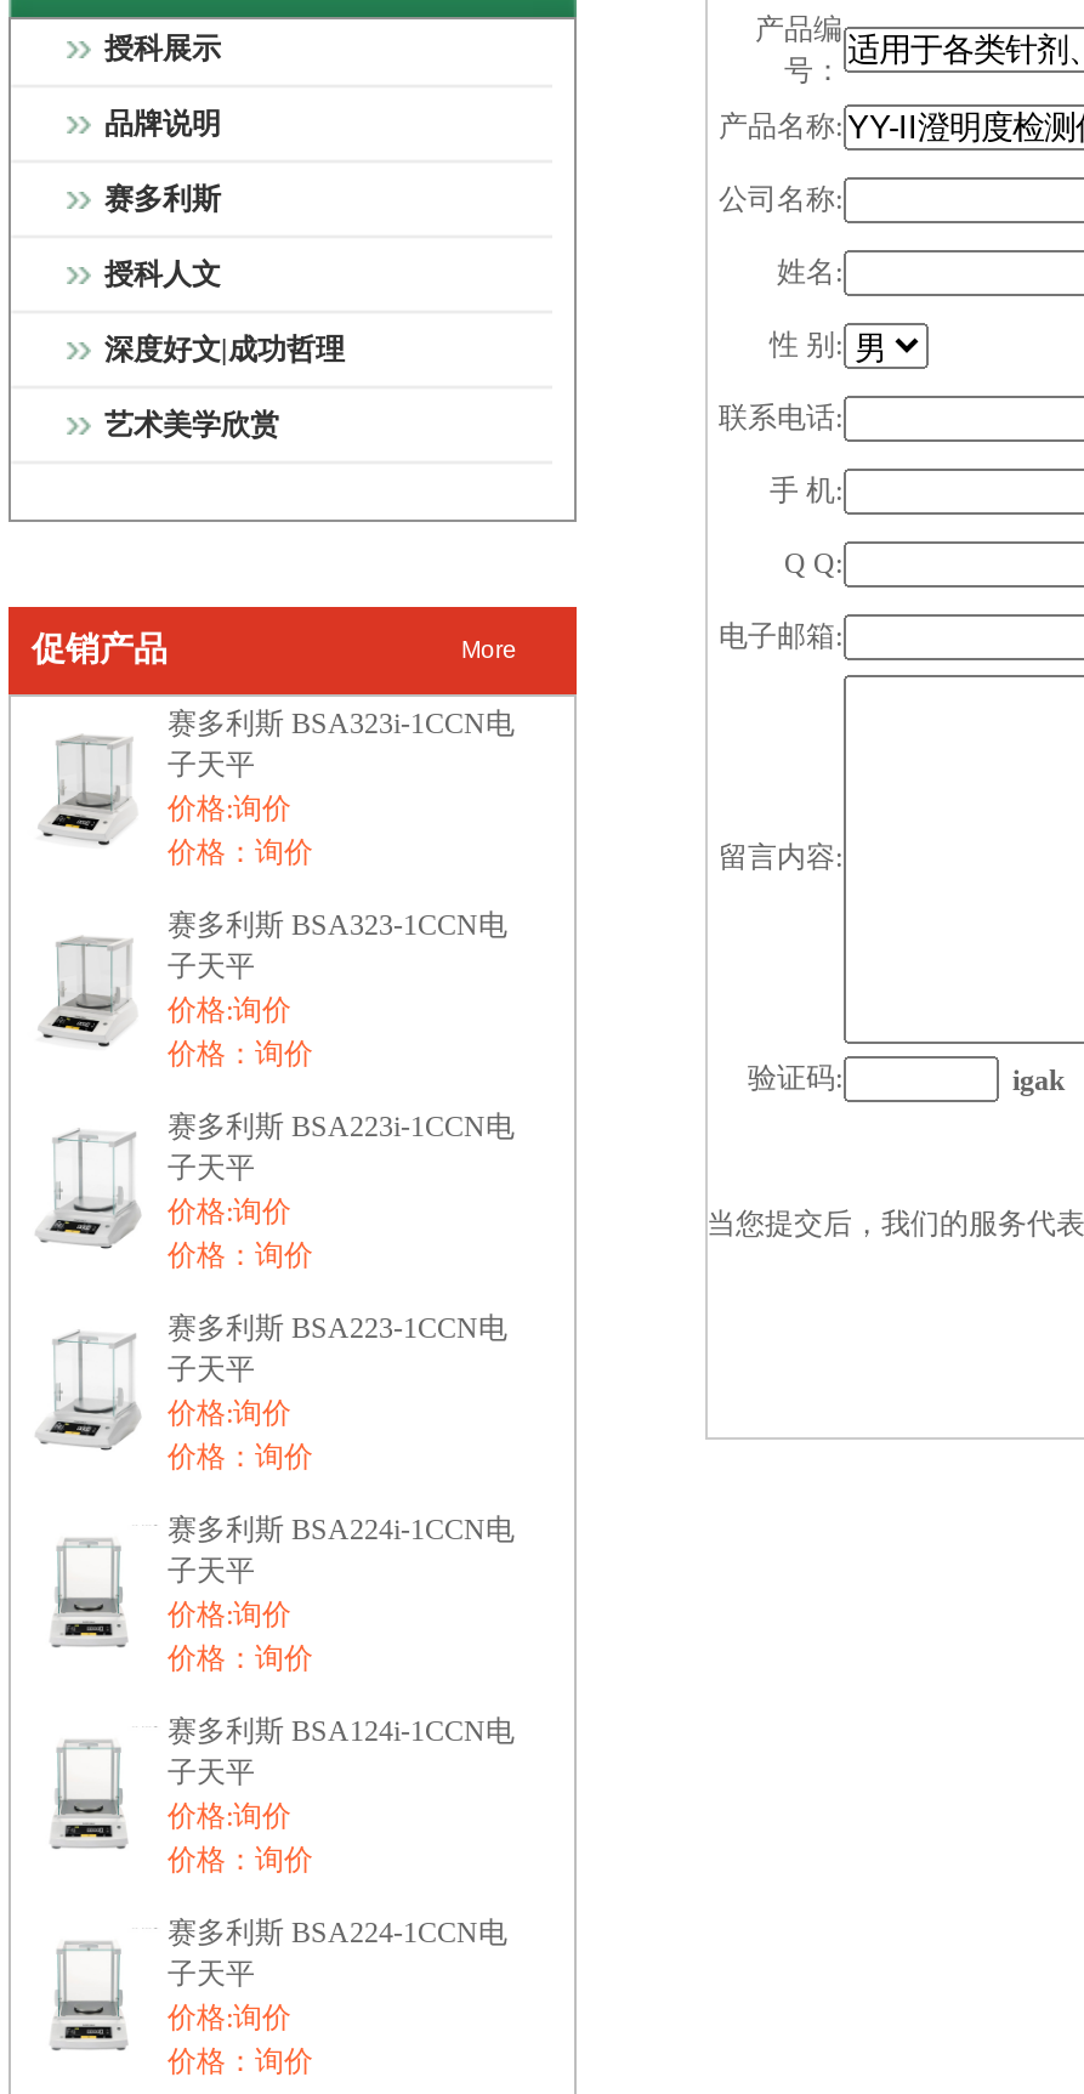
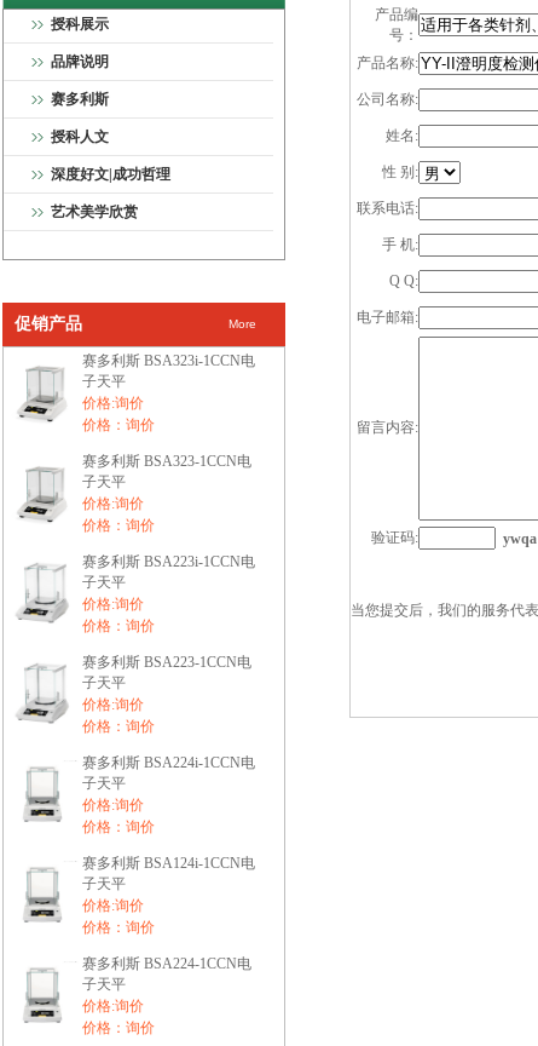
[1012,1063,1066,1097] igak -> [502,530,536,547] ywqa

